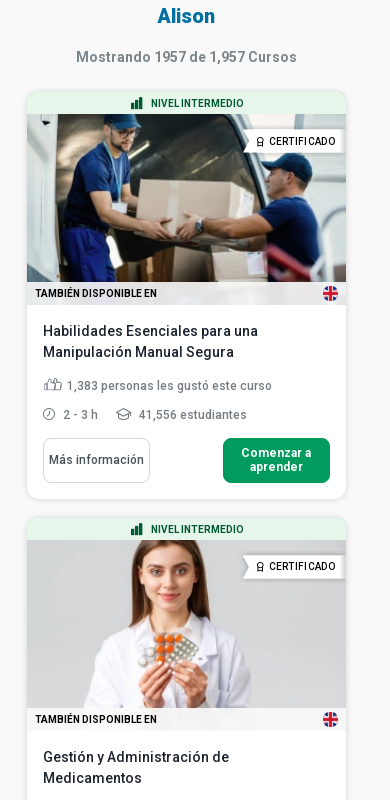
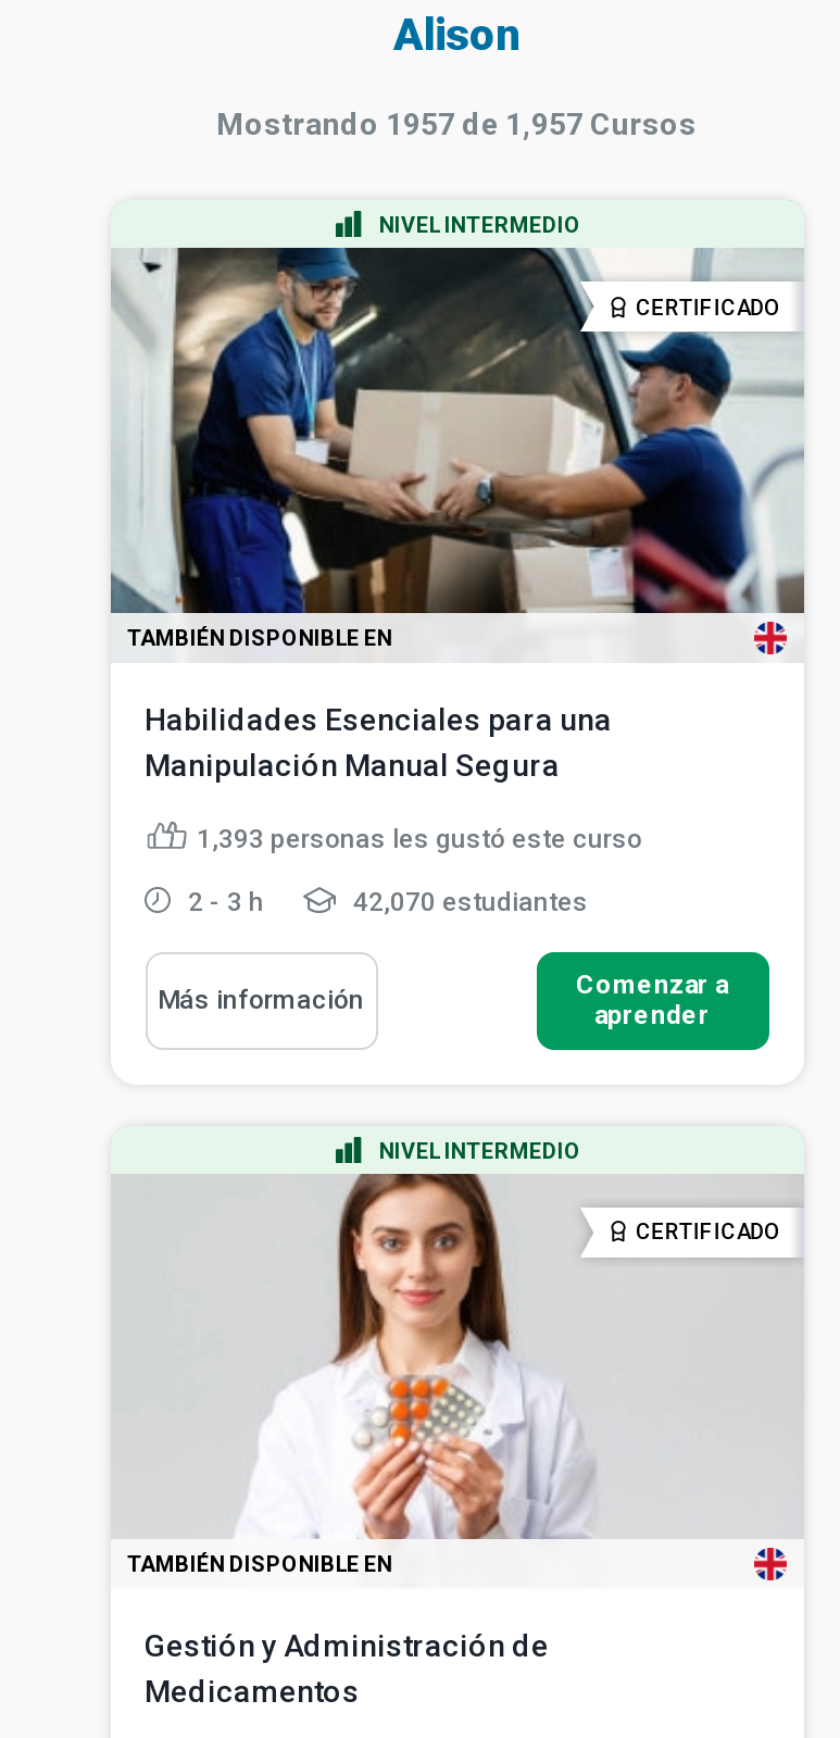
[66,379,271,393] 1,383 personas les gustó este curso -> [197,823,642,854] 1,393 personas les gustó este curso
[135,407,246,421] 41,556 estudiantes -> [347,886,588,916] 42,070 estudiantes

